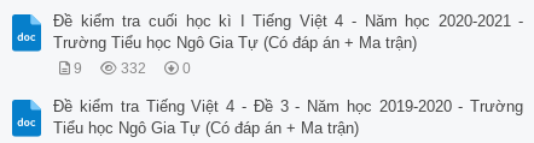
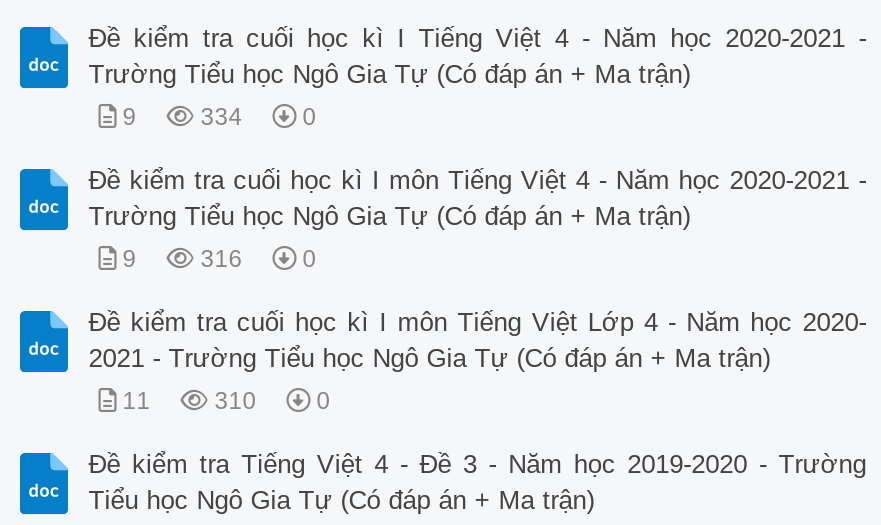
[121,60,146,77] 332 -> [88,103,866,415] 334 | 0 | Đề kiểm tra cuối học kì I môn Tiếng Việt 4 - Năm học 2020-2021 - | Trường Tiểu học Ngô Gia Tự (Có đáp án + Ma trận) | 9 | 316 | 0 | Đề kiểm tra cuối học kì I môn Tiếng Việt Lớp 4 - Năm học 2020- | 2021 - Trường Tiểu học Ngô Gia Tự (Có đáp án + Ma trận) | 11 | 310

